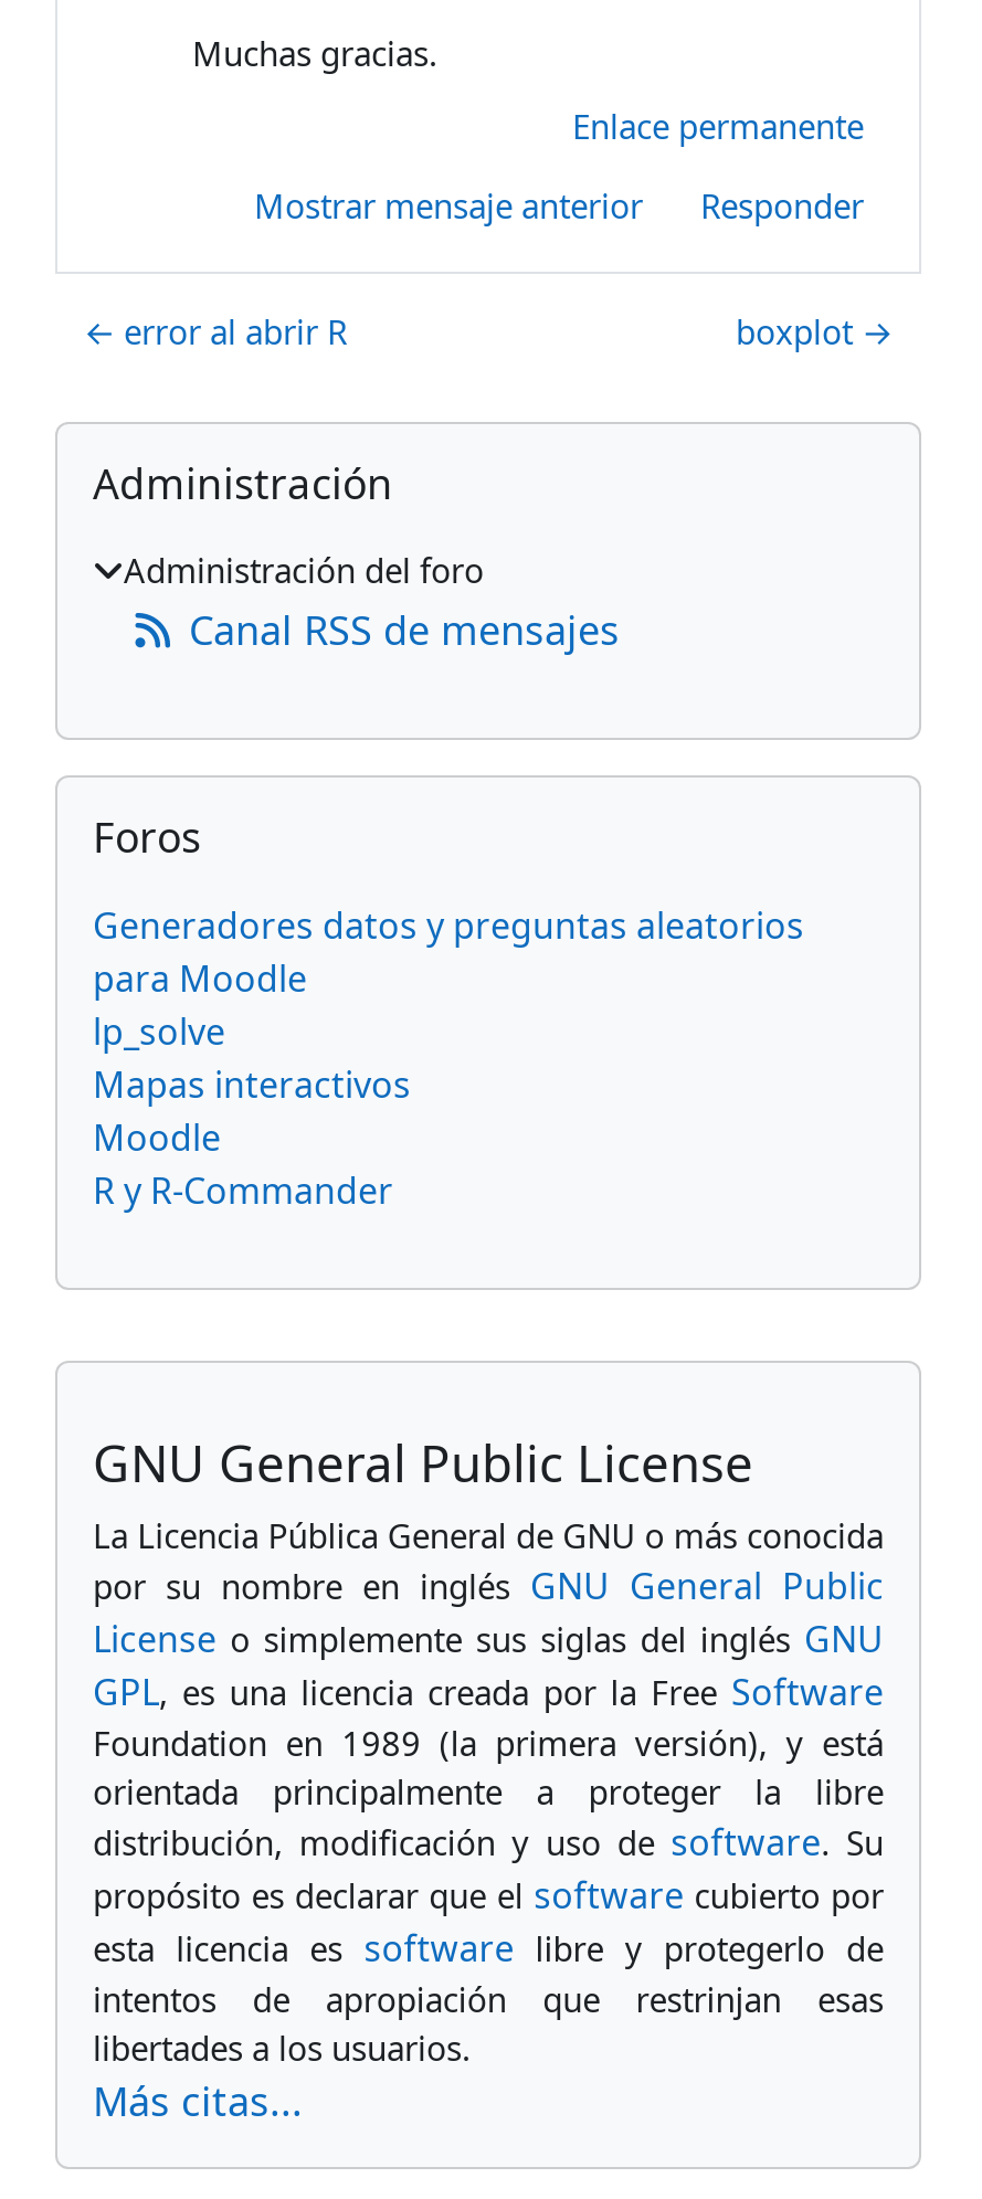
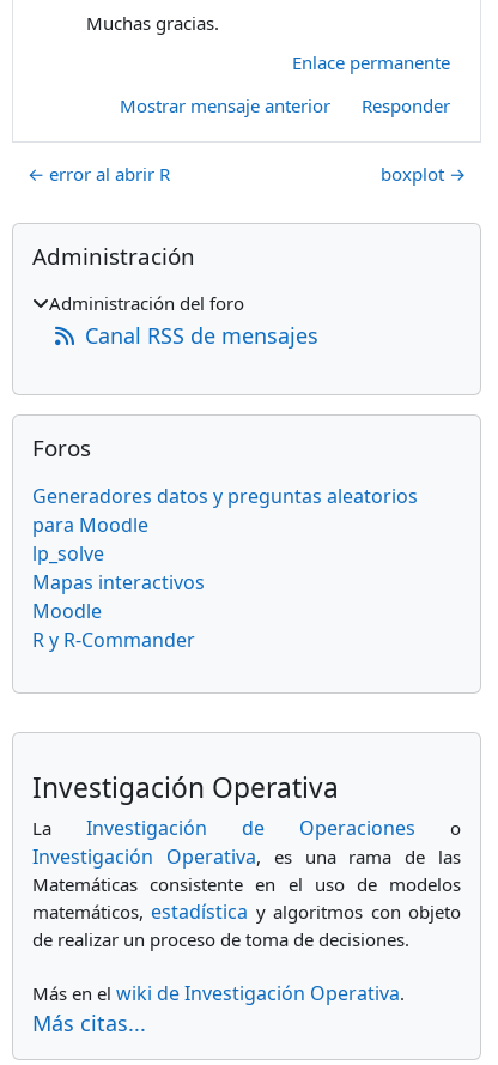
[93,1430,884,2070] GNU General Public License | La Licencia Pública General de GNU o más conocida | por su nombre en inglés GNU General Public | License o simplemente sus siglas del inglés GNU | GPL, es una licencia creada por la Free Software | Foundation en 1989 (la primera versión), y está | orientada principalmente a proteger la libre | distribución, modificación y uso de software. Su | propósito es declarar que el software cubierto por | esta licencia es software libre y protegerlo de | intentos de apropiación que restrinjan esas | libertades a los usuarios. -> [32,769,461,1007] Investigación Operativa | La Investigación de Operaciones o | Investigación Operativa, es una rama de las | Matemáticas consistente en el uso de modelos | matemáticos, estadística y algoritmos con objeto | de realizar un proceso de toma de decisiones. | Más en el wiki de Investigación Operativa.

